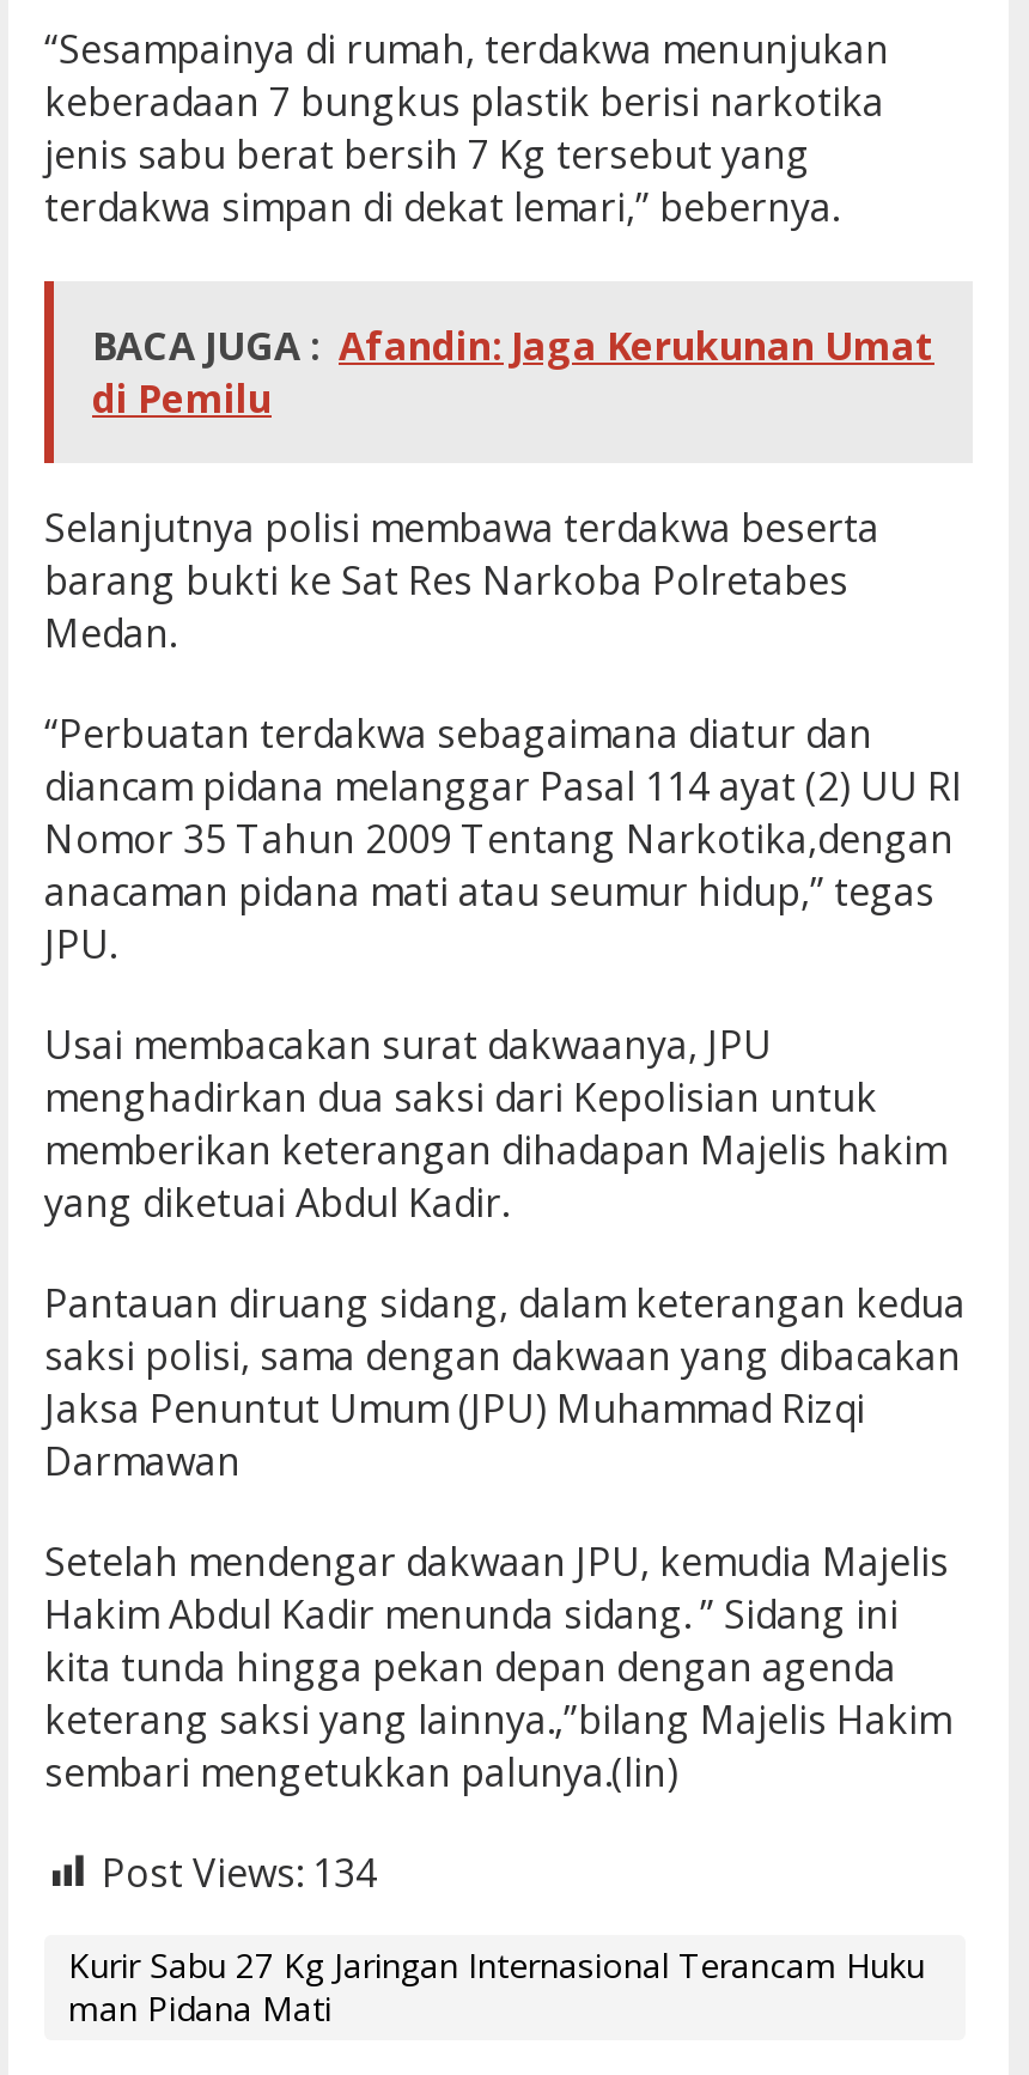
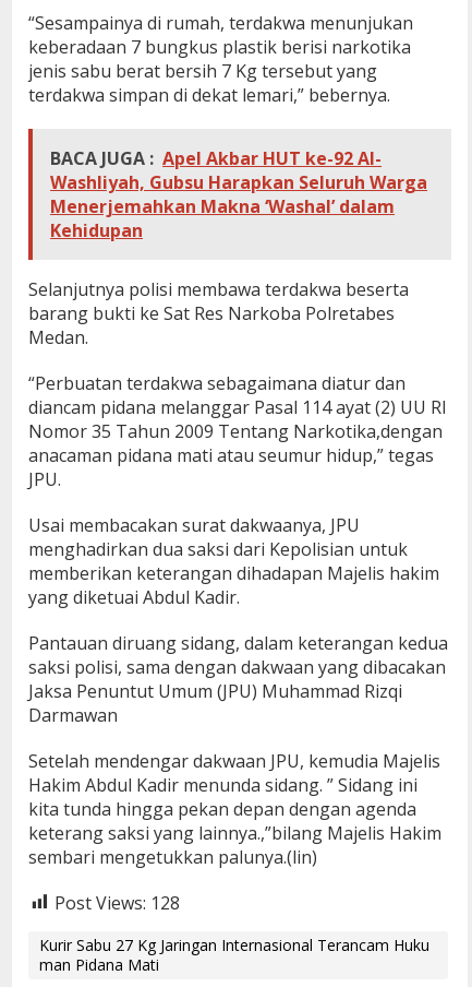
[92,318,934,424] BACA JUGA : Afandin: Jaga Kerukunan Umat | di Pemilu -> [50,146,427,242] BACA JUGA : Apel Akbar HUT ke-92 Al- | Washliyah, Gubsu Harapkan Seluruh Warga | Menerjemahkan Makna ‘Washal’ dalam | Kehidupan
[102,1845,377,1898] Post Views: 134 -> [55,890,180,914] Post Views: 128

